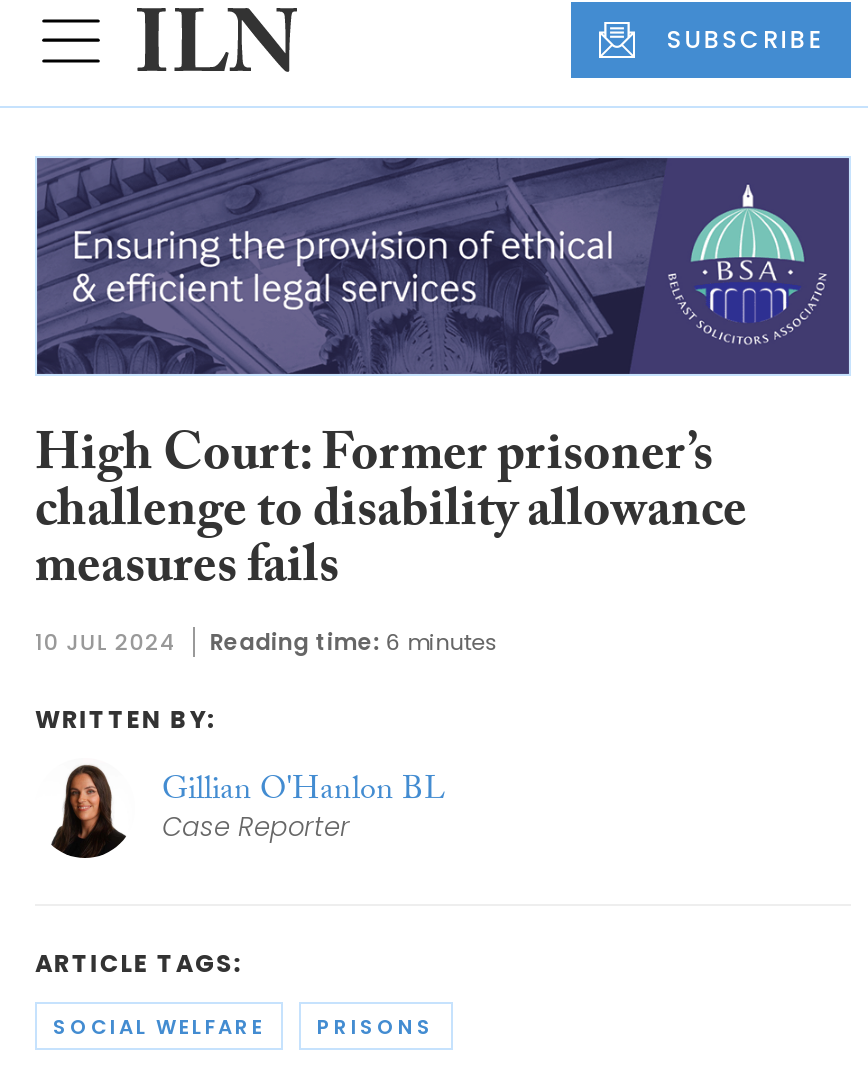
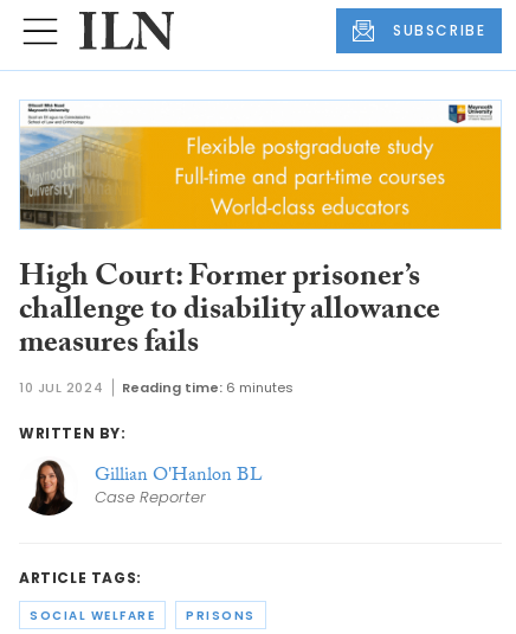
[35,156,851,376] [image] -> [19,101,502,230] [image]

